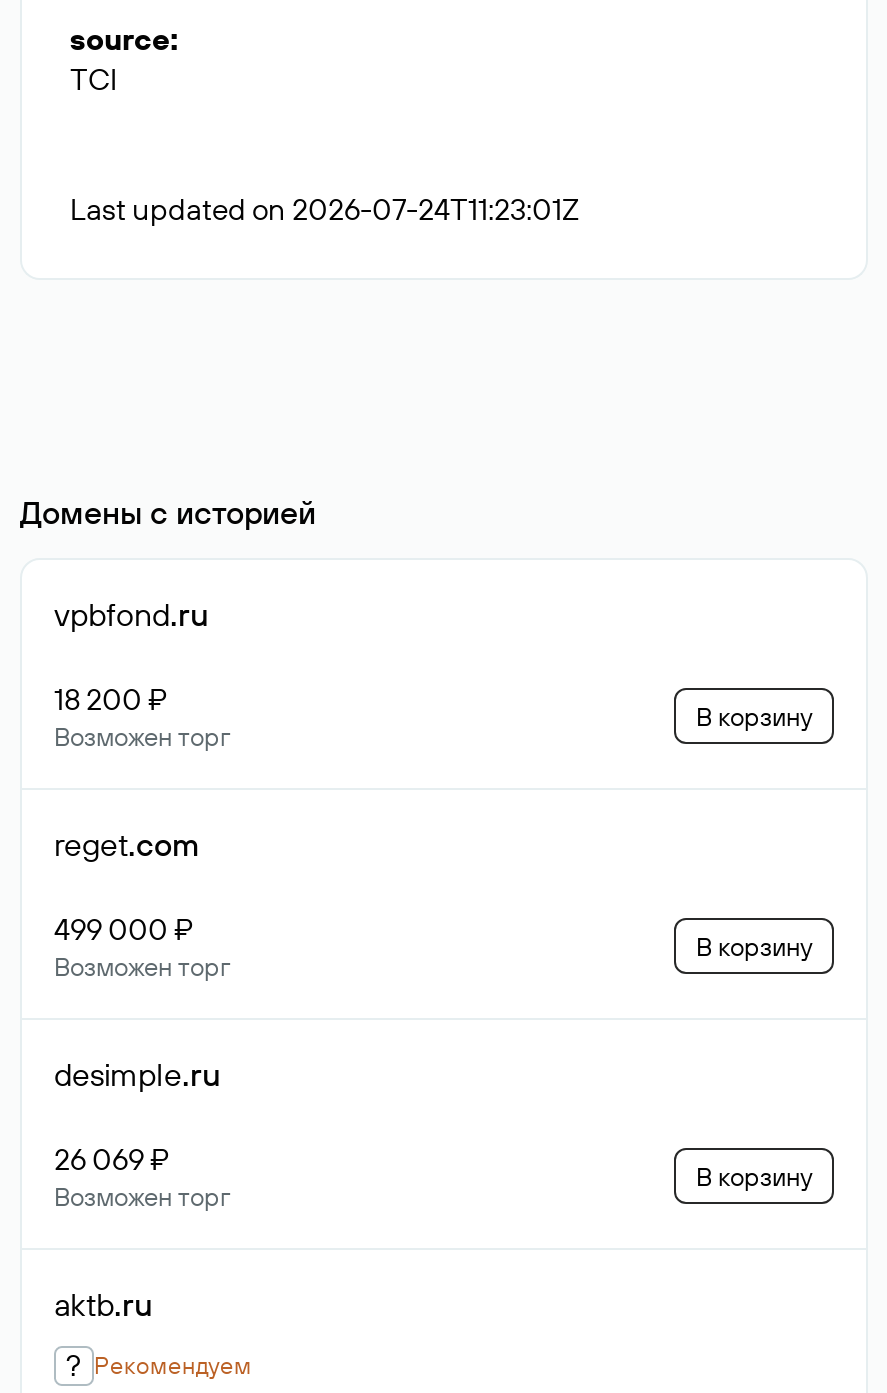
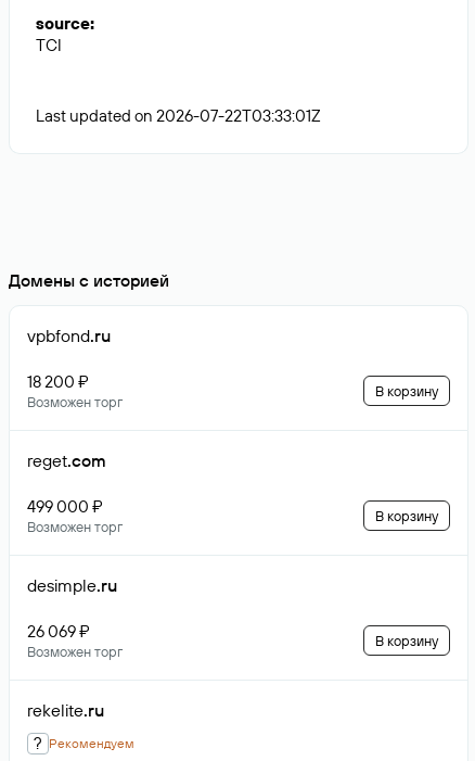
[70,190,580,228] Last updated on 2026-07-24T11:23:01Z -> [36,105,321,126] Last updated on 2026-07-22T03:33:01Z
[54,1284,152,1324] aktb.ru -> [27,699,104,721] rekelite.ru

